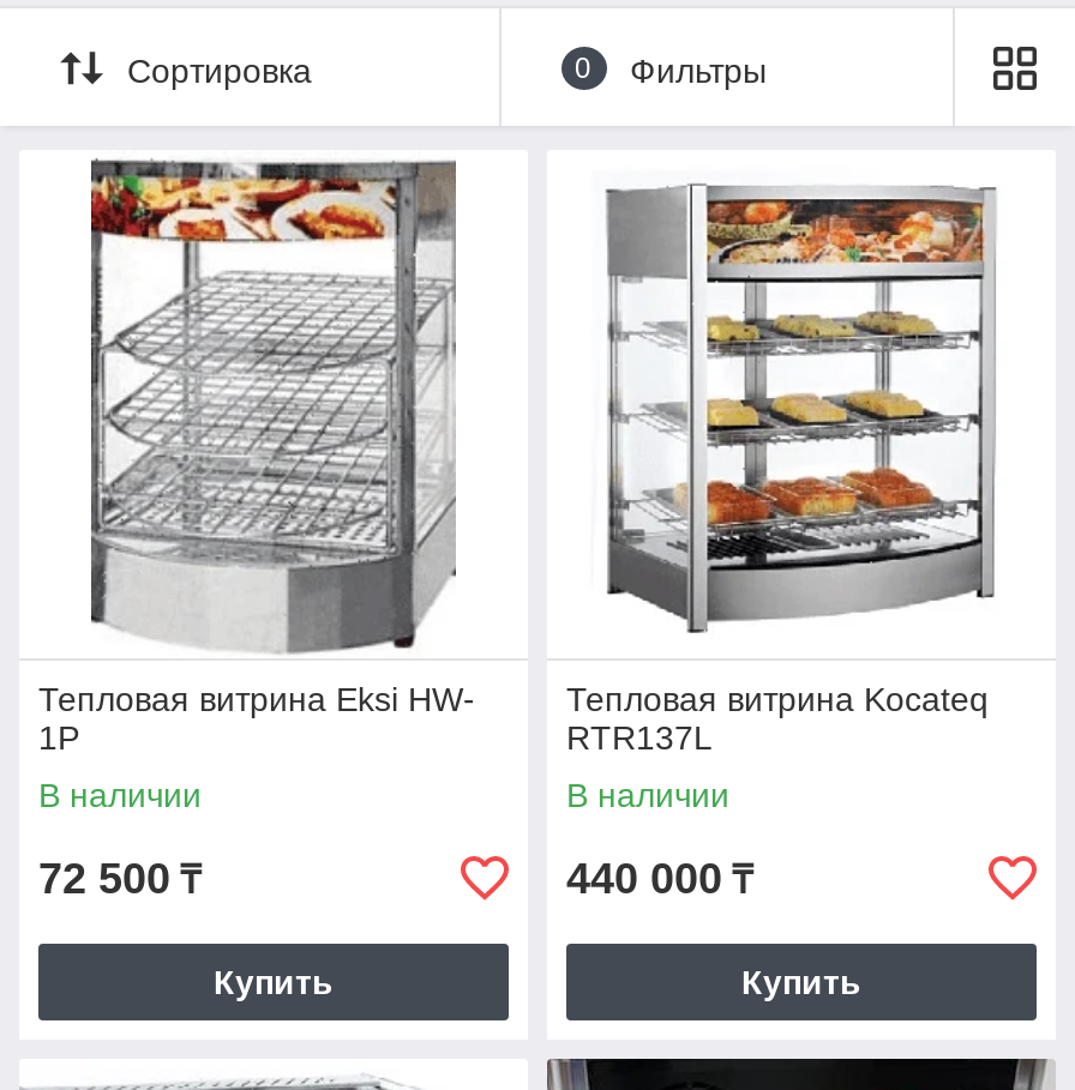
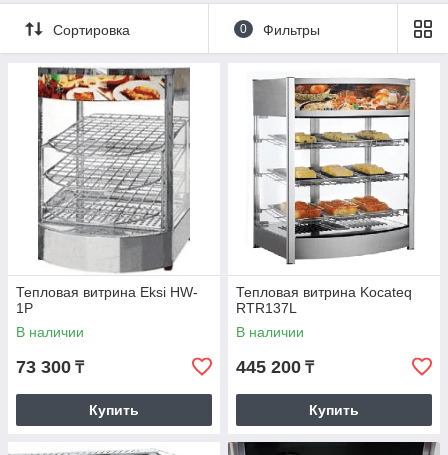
[38,855,202,903] 72 500 ₸ -> [16,357,84,377] 73 300 ₸
[566,855,753,903] 440 000 ₸ -> [236,357,314,377] 445 200 ₸

